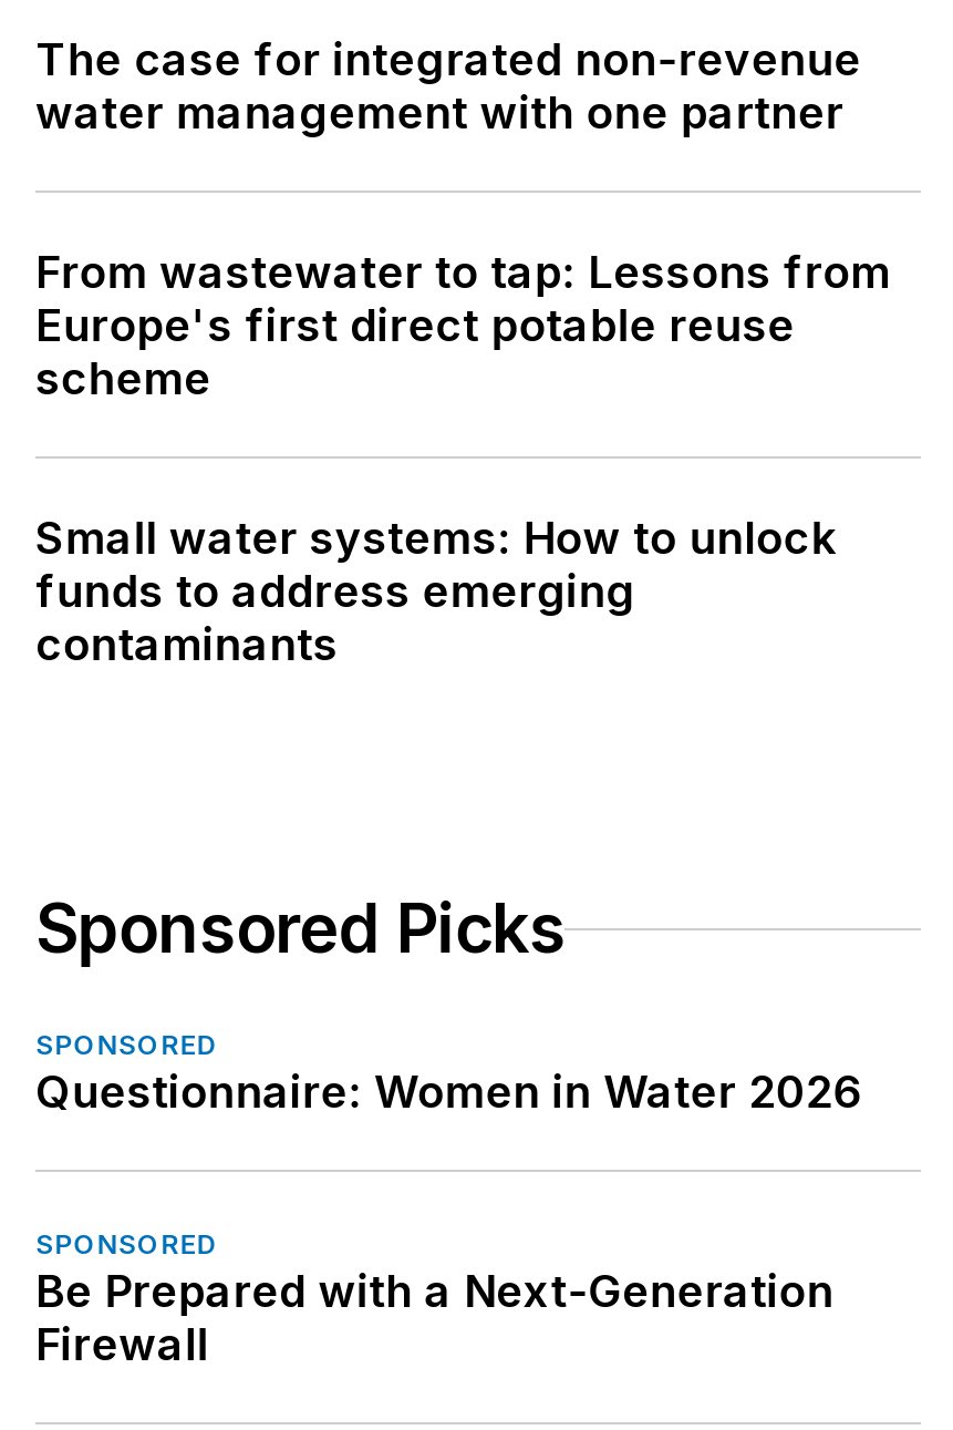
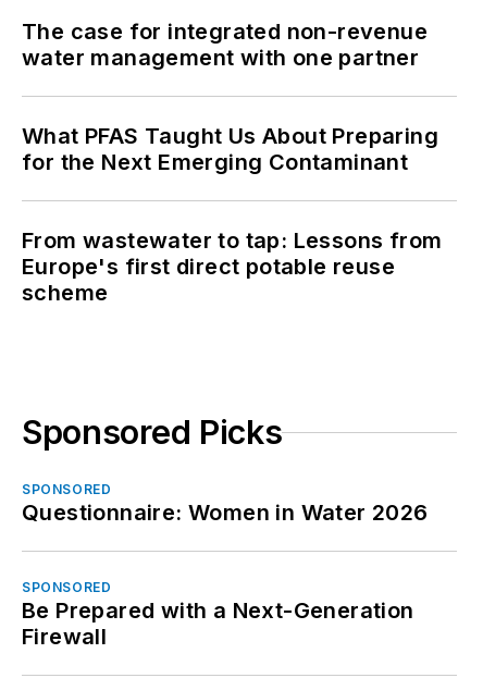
none -> [22,123,438,176] What PFAS Taught Us About Preparing | for the Next Emerging Contaminant
moved [35,247,891,406] -> [22,228,442,306]: From wastewater to tap: Lessons from | Europe's first direct potable reuse | scheme
[35,512,836,672] Small water systems: How to unlock | funds to address emerging | contaminants -> none

